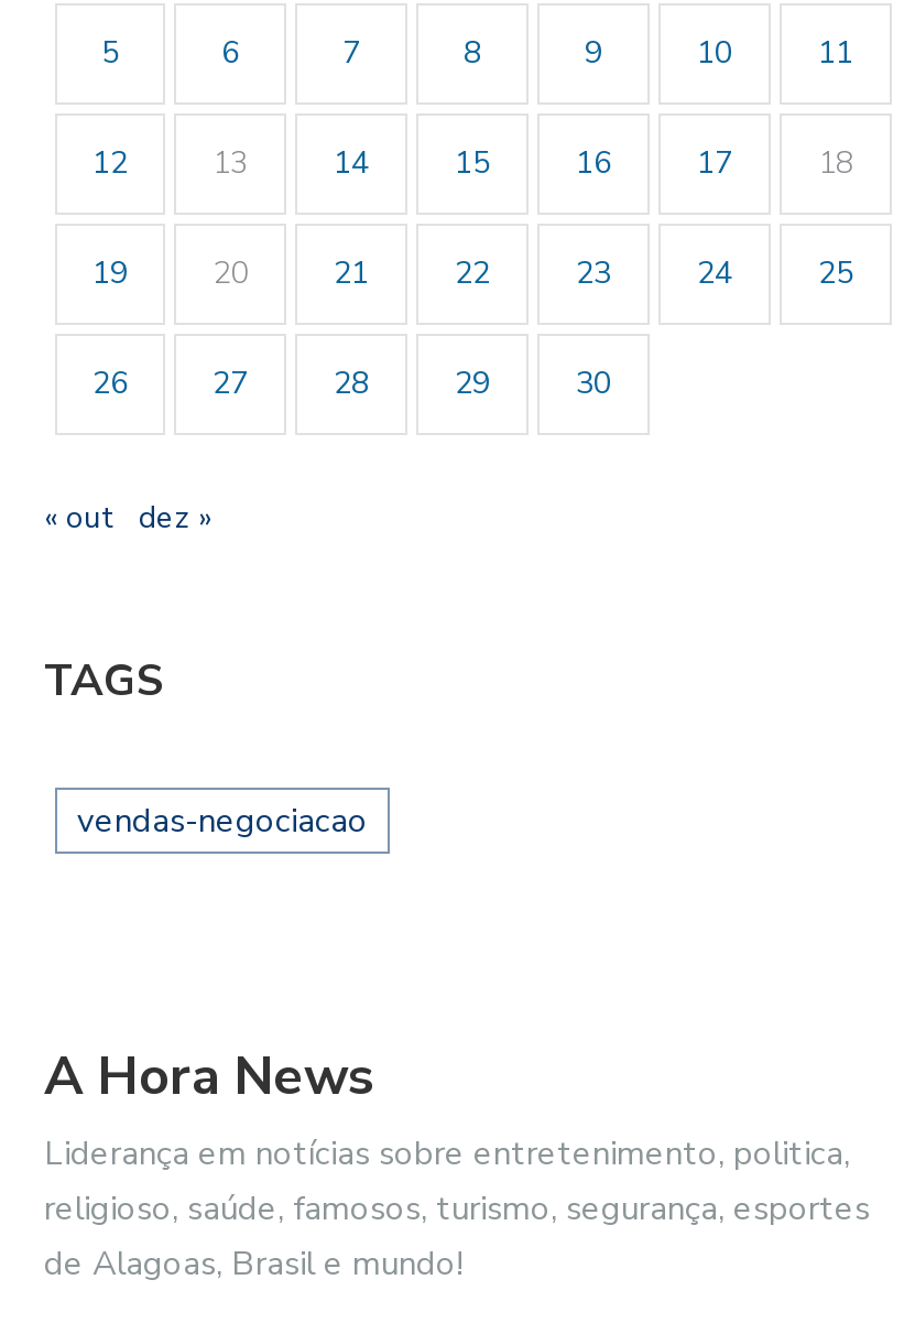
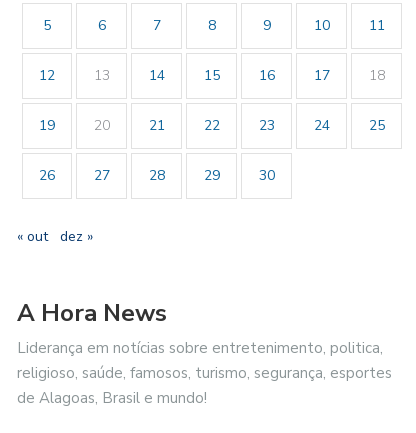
[44,652,368,844] TAGS | vendas-negociacao -> none

